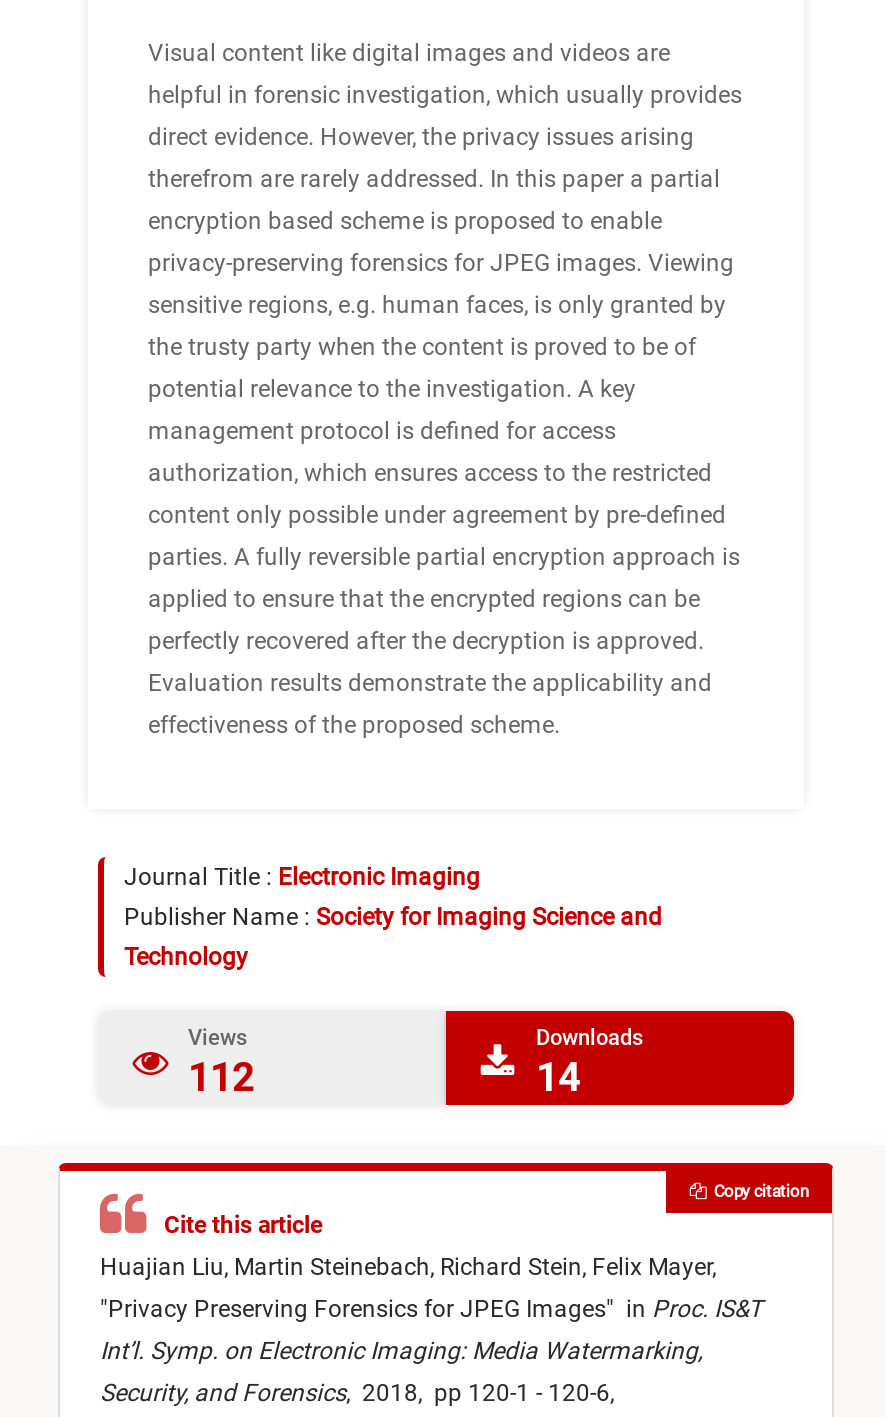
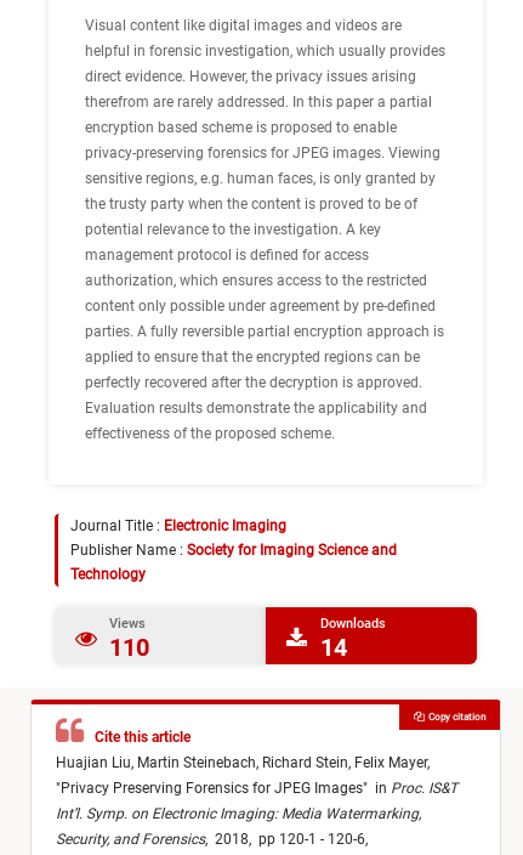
[188,1053,254,1101] 112 -> [109,633,149,662] 110

